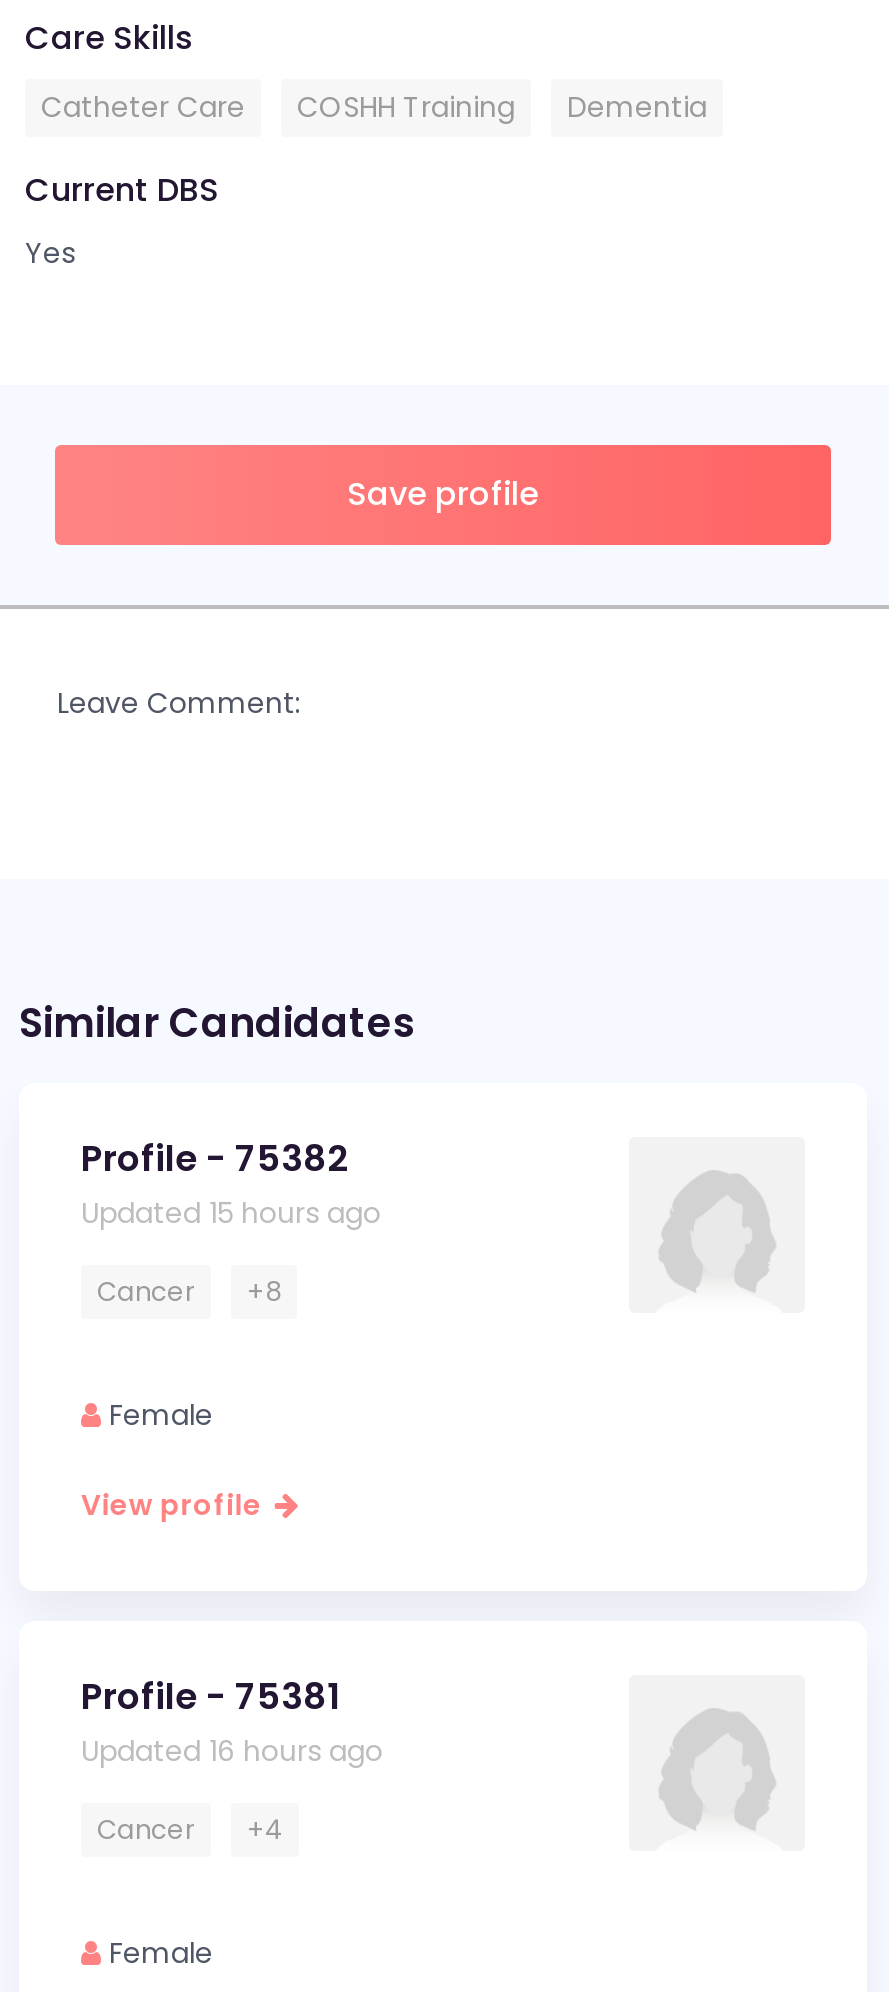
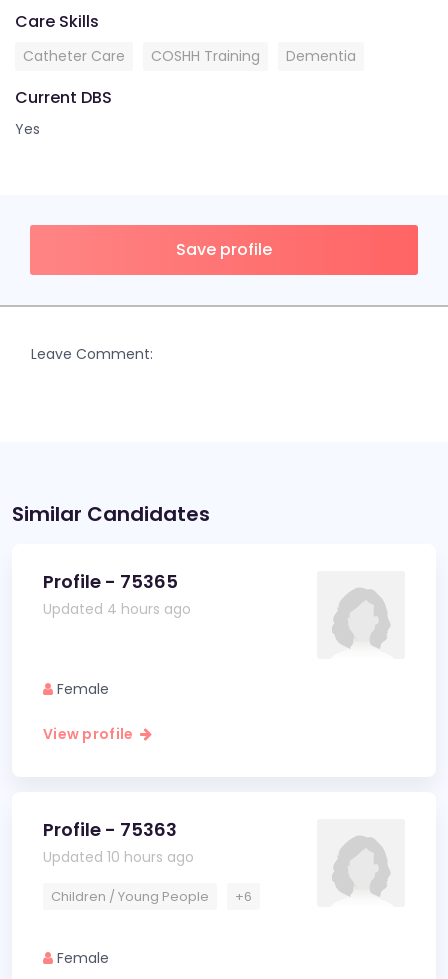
[81,1133,381,1311] Profile - 75382 | Updated 15 hours ago | Cancer | +8 -> [43,569,191,619] Profile - 75365 | Updated 4 hours ago
[81,1671,383,1771] Profile - 75381 | Updated 16 hours ago -> [43,817,194,867] Profile - 75363 | Updated 10 hours ago
[97,1811,283,1849] Cancer | +4 -> [51,887,252,906] Children / Young People | +6

